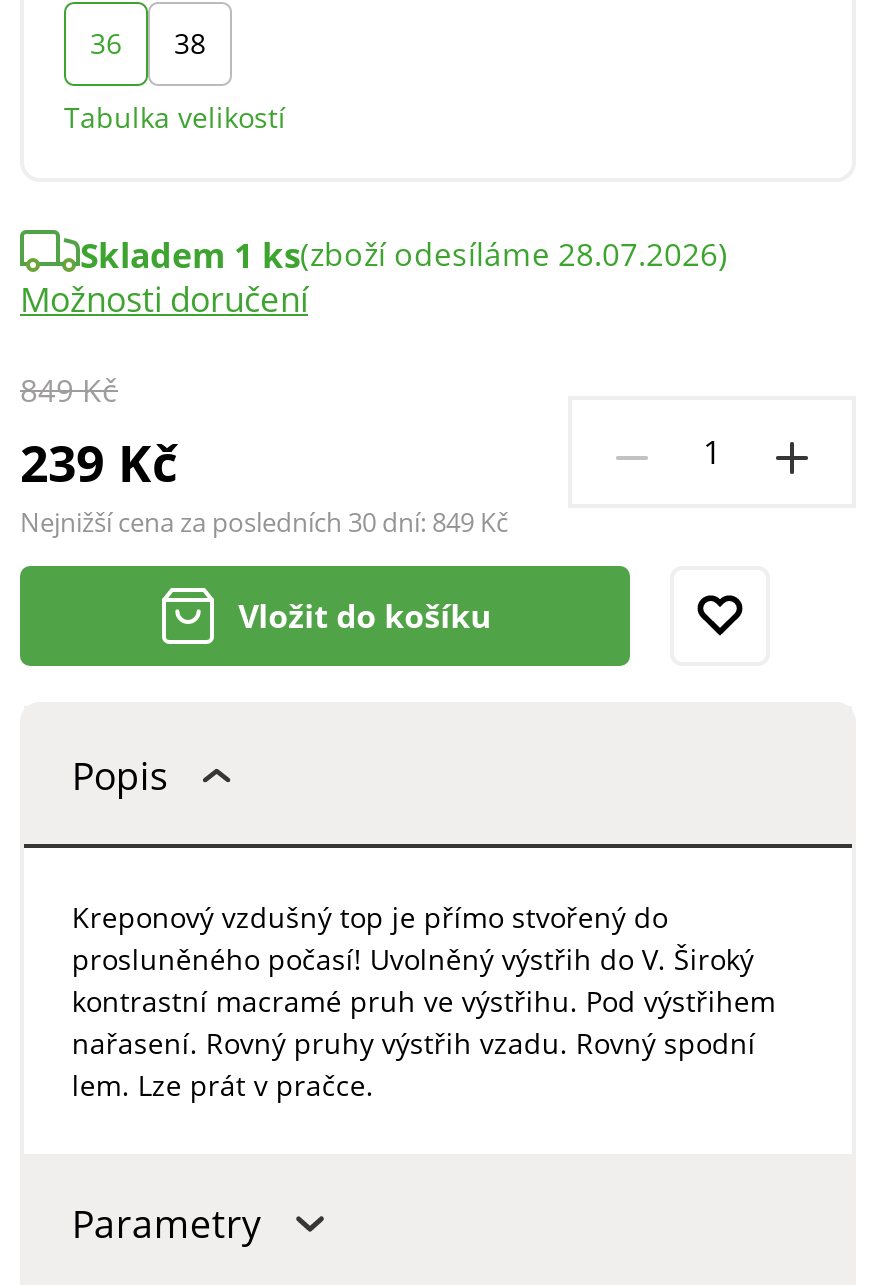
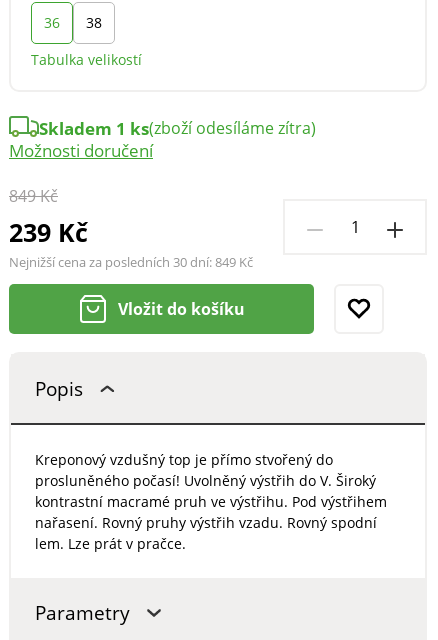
[80,232,728,278] Skladem 1 ks(zboží odesíláme 28.07.2026) -> [39,117,316,140] Skladem 1 ks(zboží odesíláme zítra)

